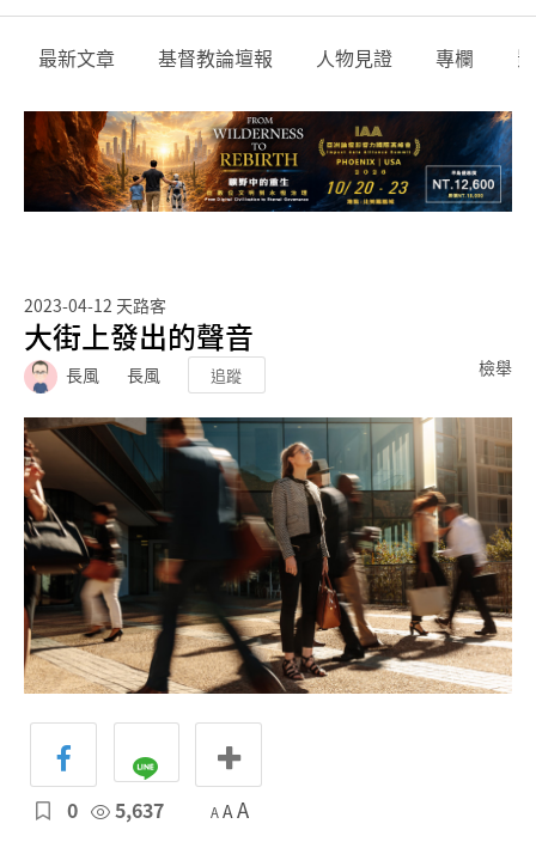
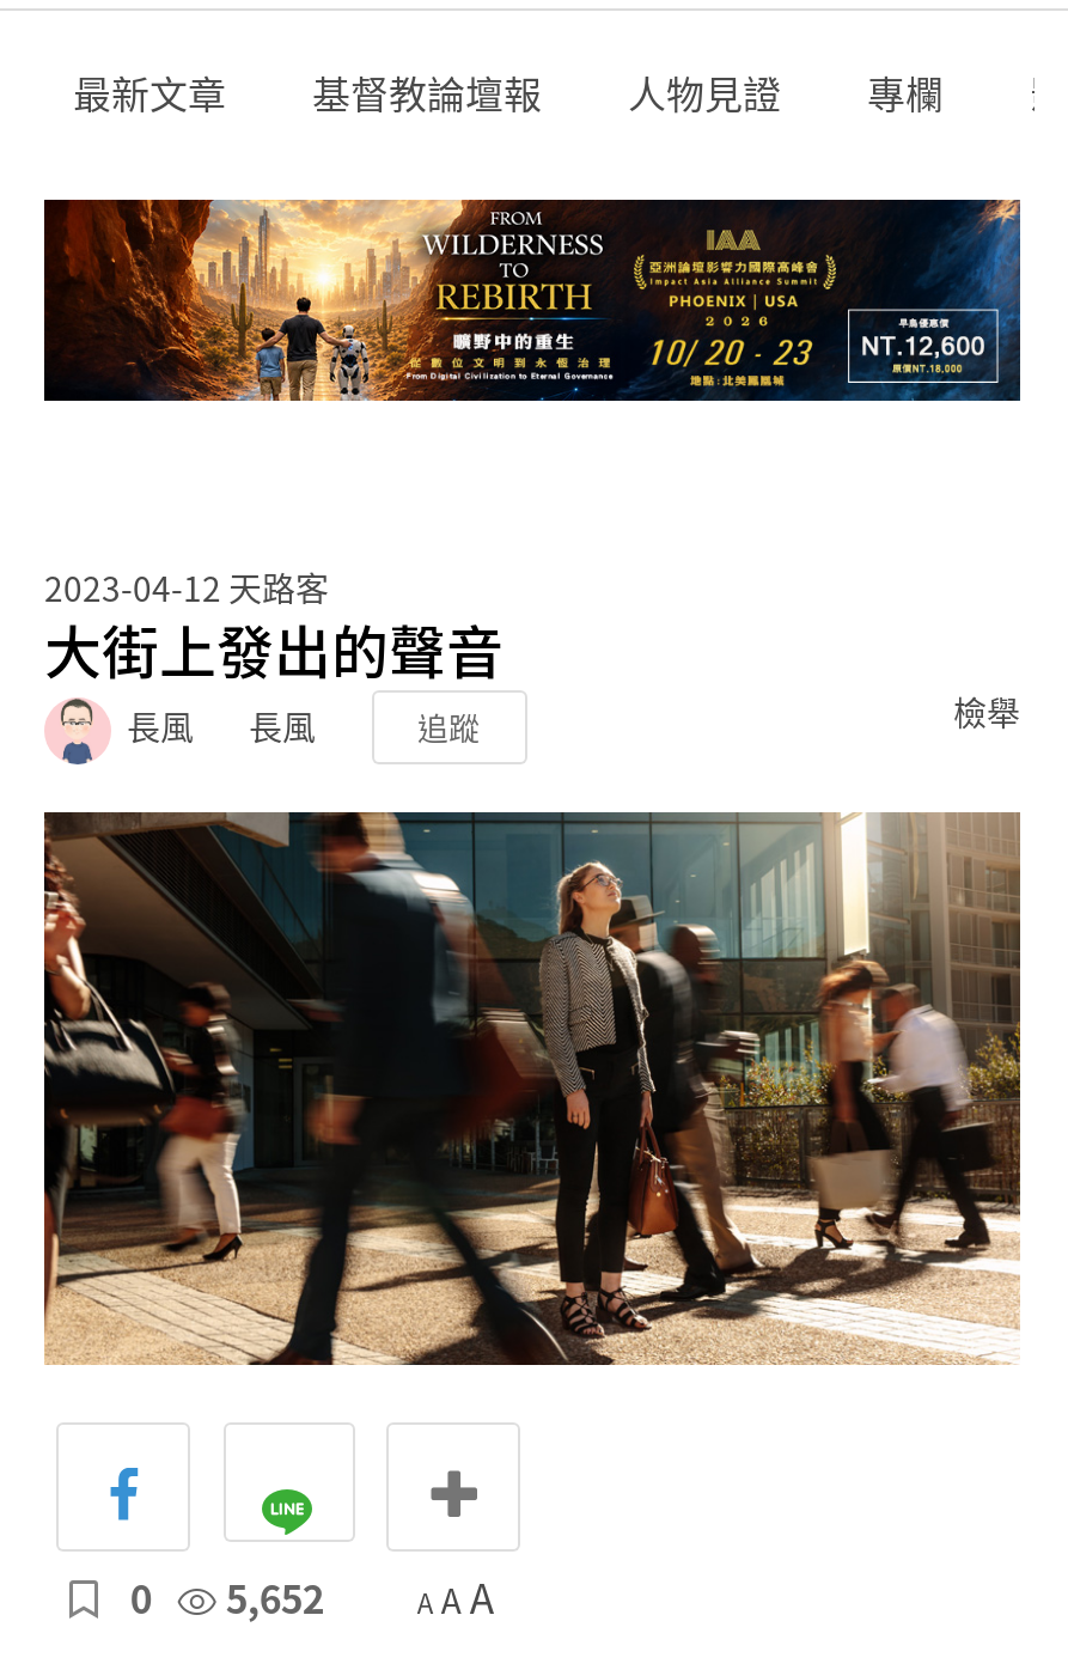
[62,795,249,824] 0 5,637 A A A -> [121,1567,494,1625] 0 5,652 A A A

